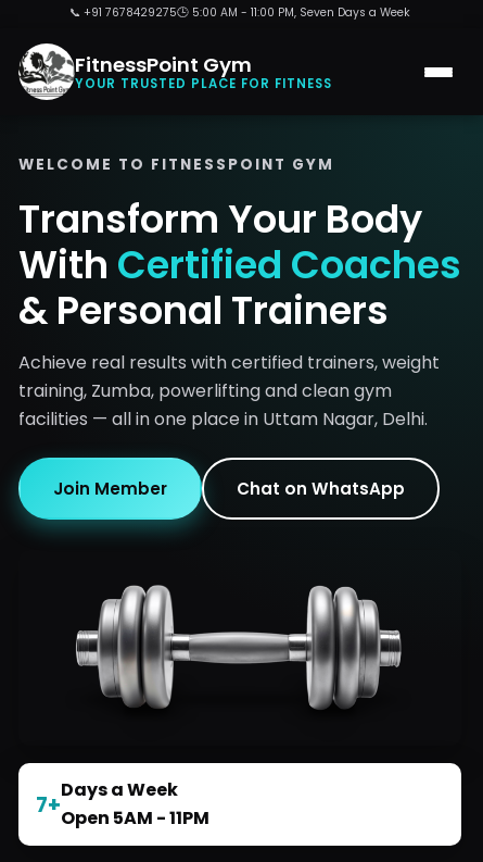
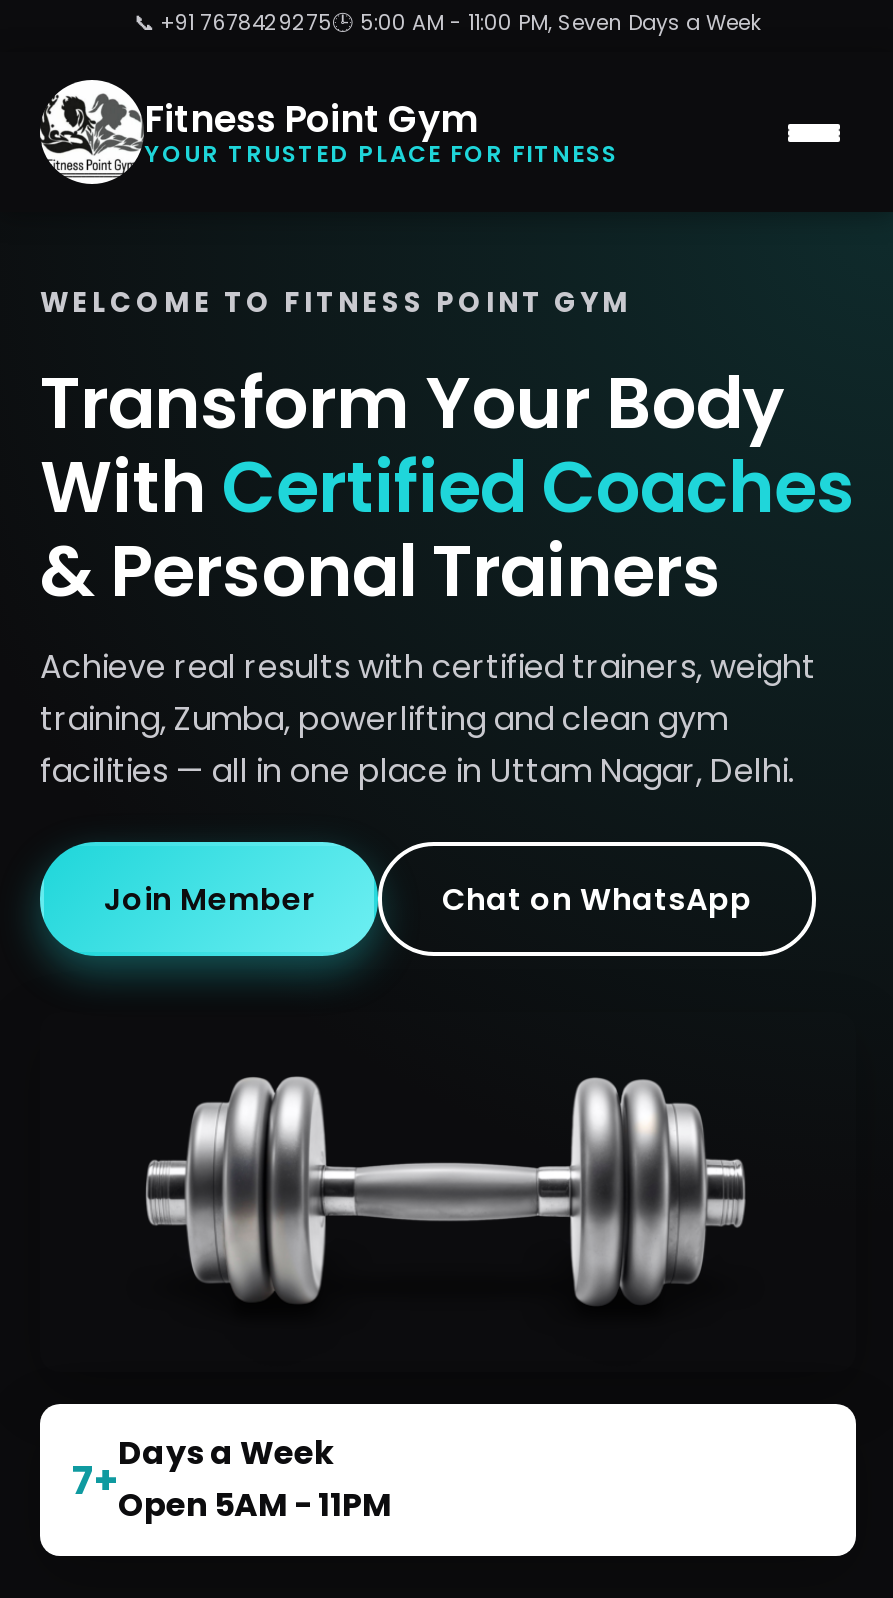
[75,51,252,78] FitnessPoint Gym -> [144,93,478,143] Fitness Point Gym
[18,154,334,175] WELCOME TO FITNESSPOINT GYM -> [40,284,632,322] WELCOME TO FITNESS POINT GYM

